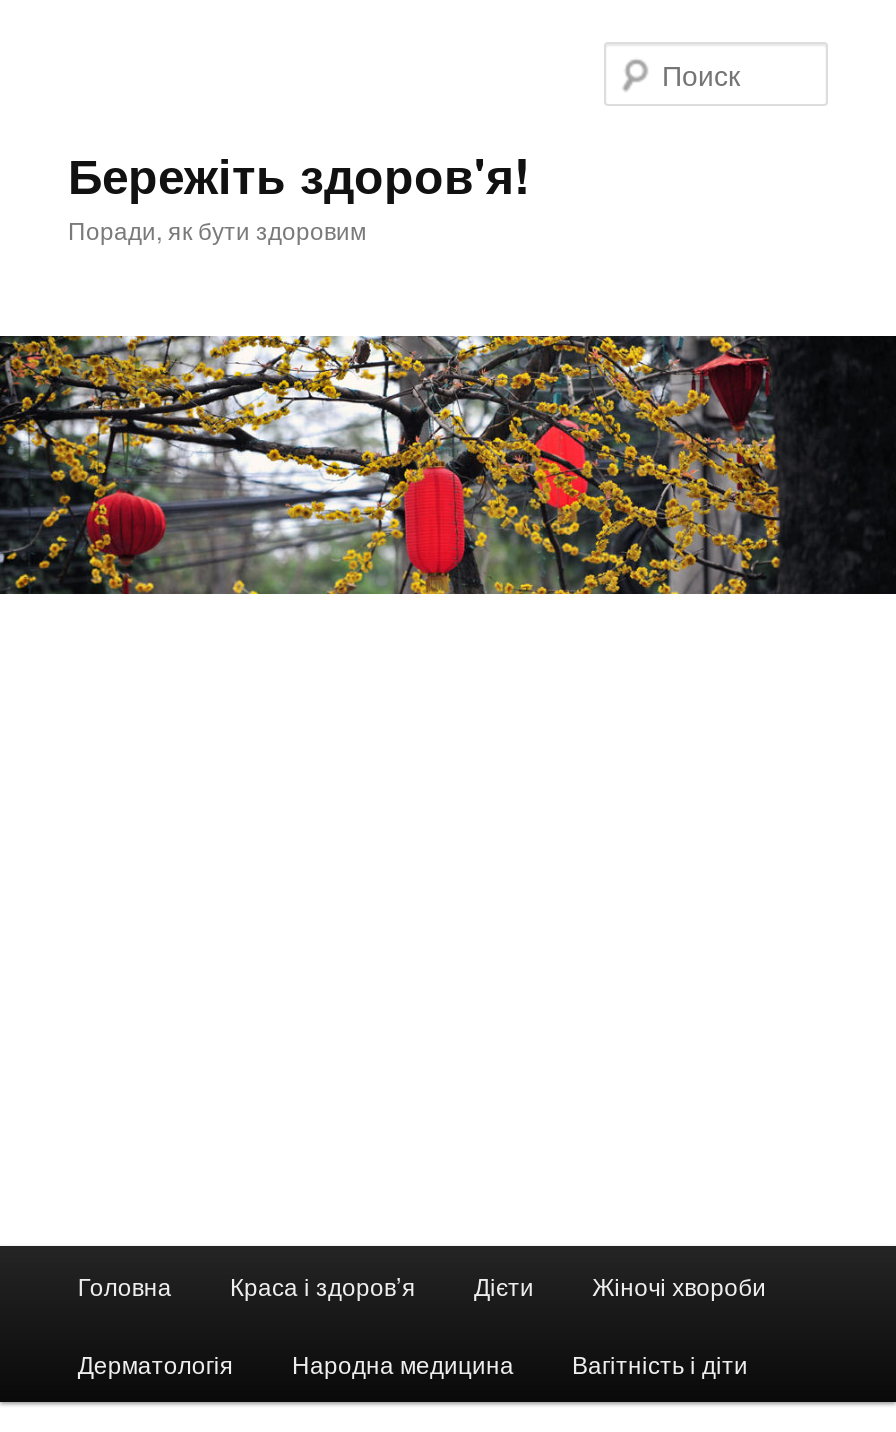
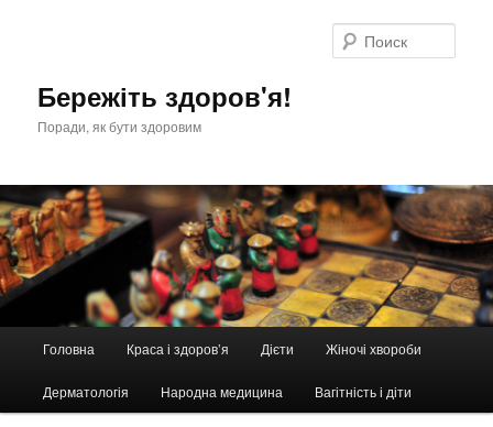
[6,334,890,596] [image] -> [3,184,490,328] [image]

